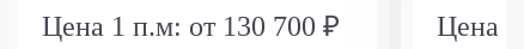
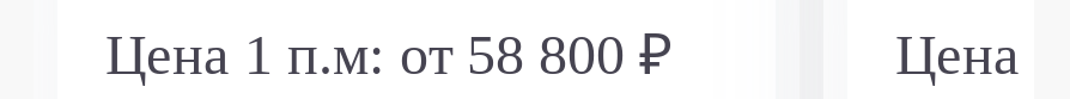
[42,11,340,42] Цена 1 п.м: от 130 700 ₽ -> [105,24,673,86] Цена 1 п.м: от 58 800 ₽

